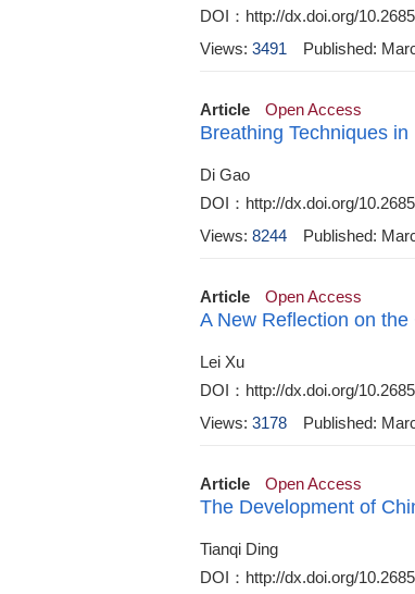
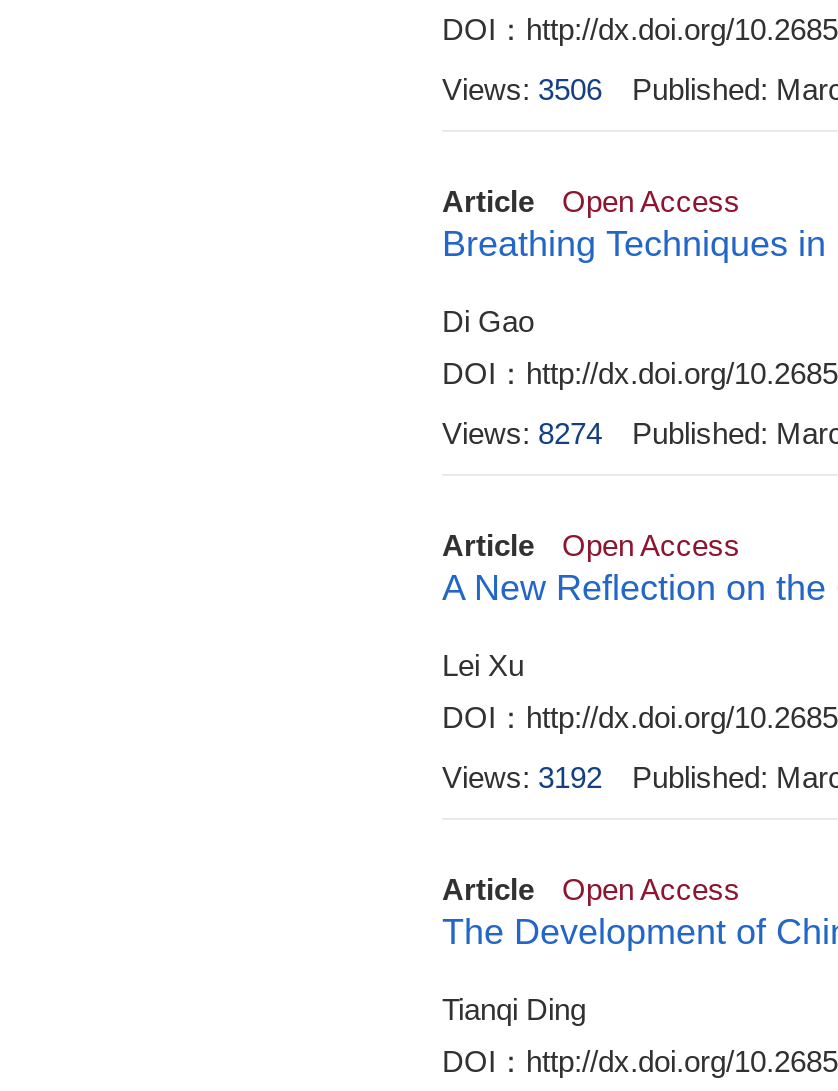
[200,39,287,58] Views: 3491 -> [442,72,602,106] Views: 3506
[200,226,287,245] Views: 8244 -> [442,416,602,450] Views: 8274
[200,413,287,432] Views: 3178 -> [442,760,602,794] Views: 3192

